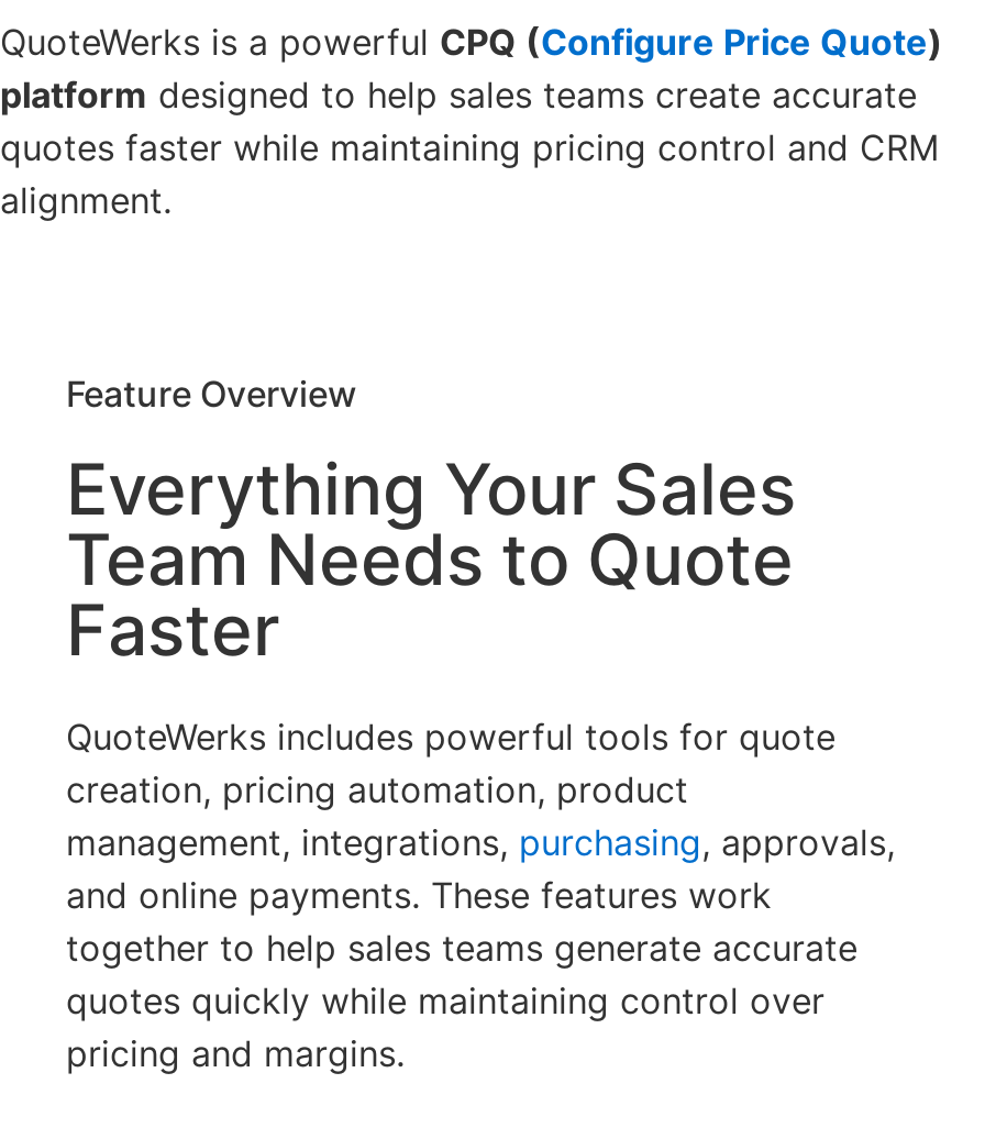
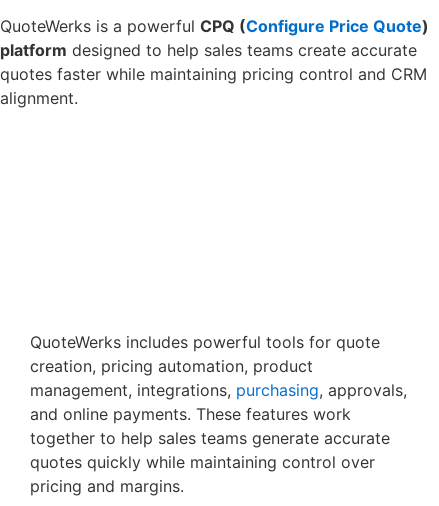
[66,372,796,674] Feature Overview | Everything Your Sales | Team Needs to Quote | Faster -> none

